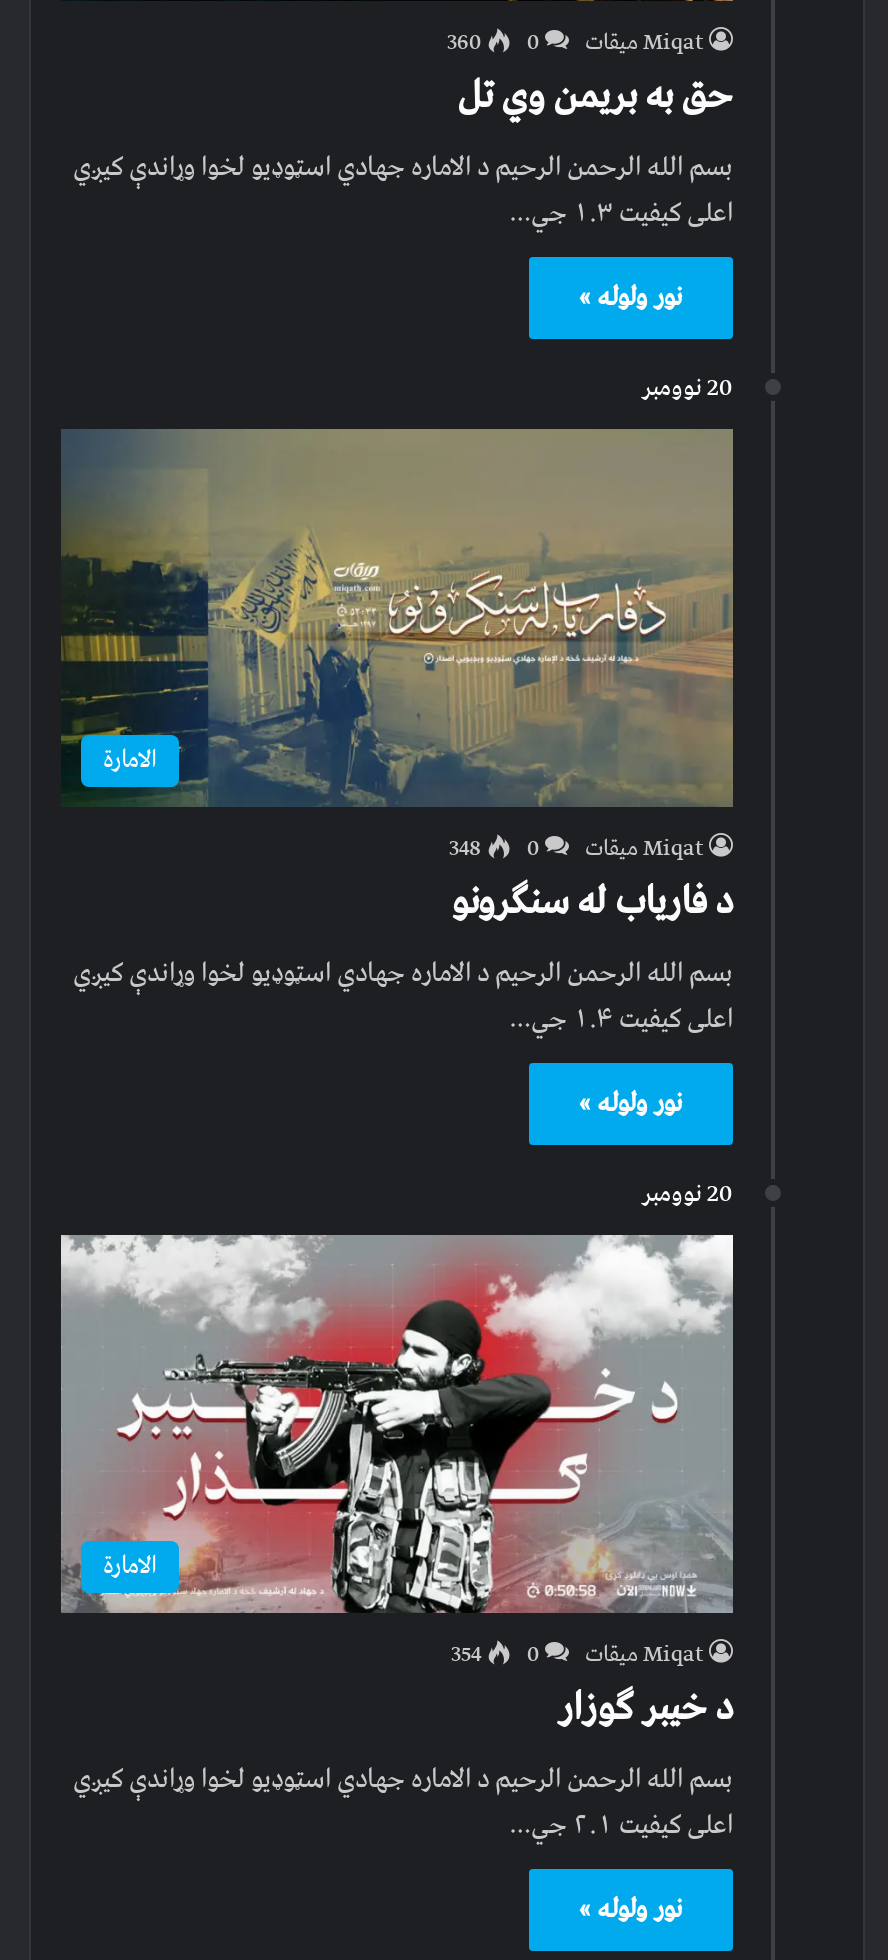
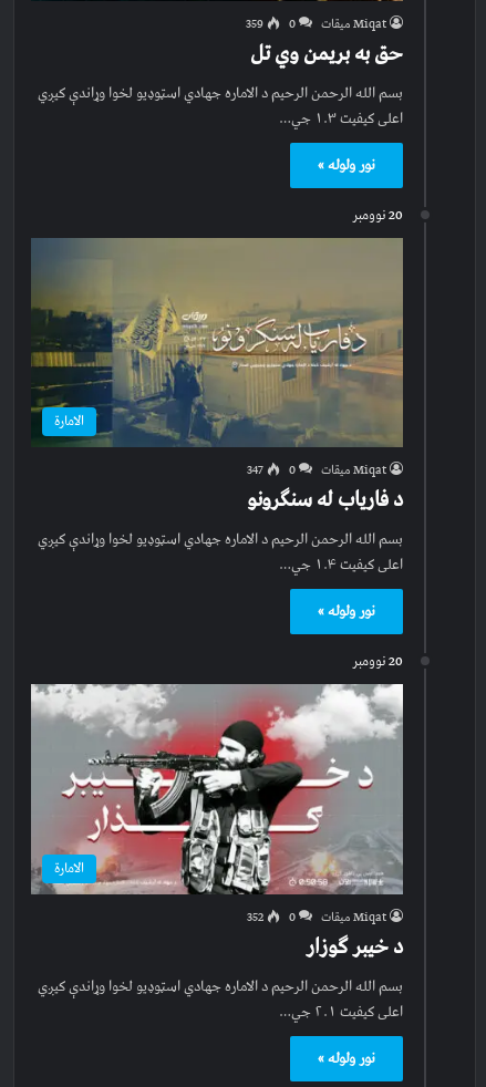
[447,21,539,63] 360 0 -> [246,12,296,35] 359 0
[449,827,539,869] 348 0 -> [247,458,296,482] 347 0
[451,1633,539,1675] 354 0 -> [247,905,296,928] 352 0

